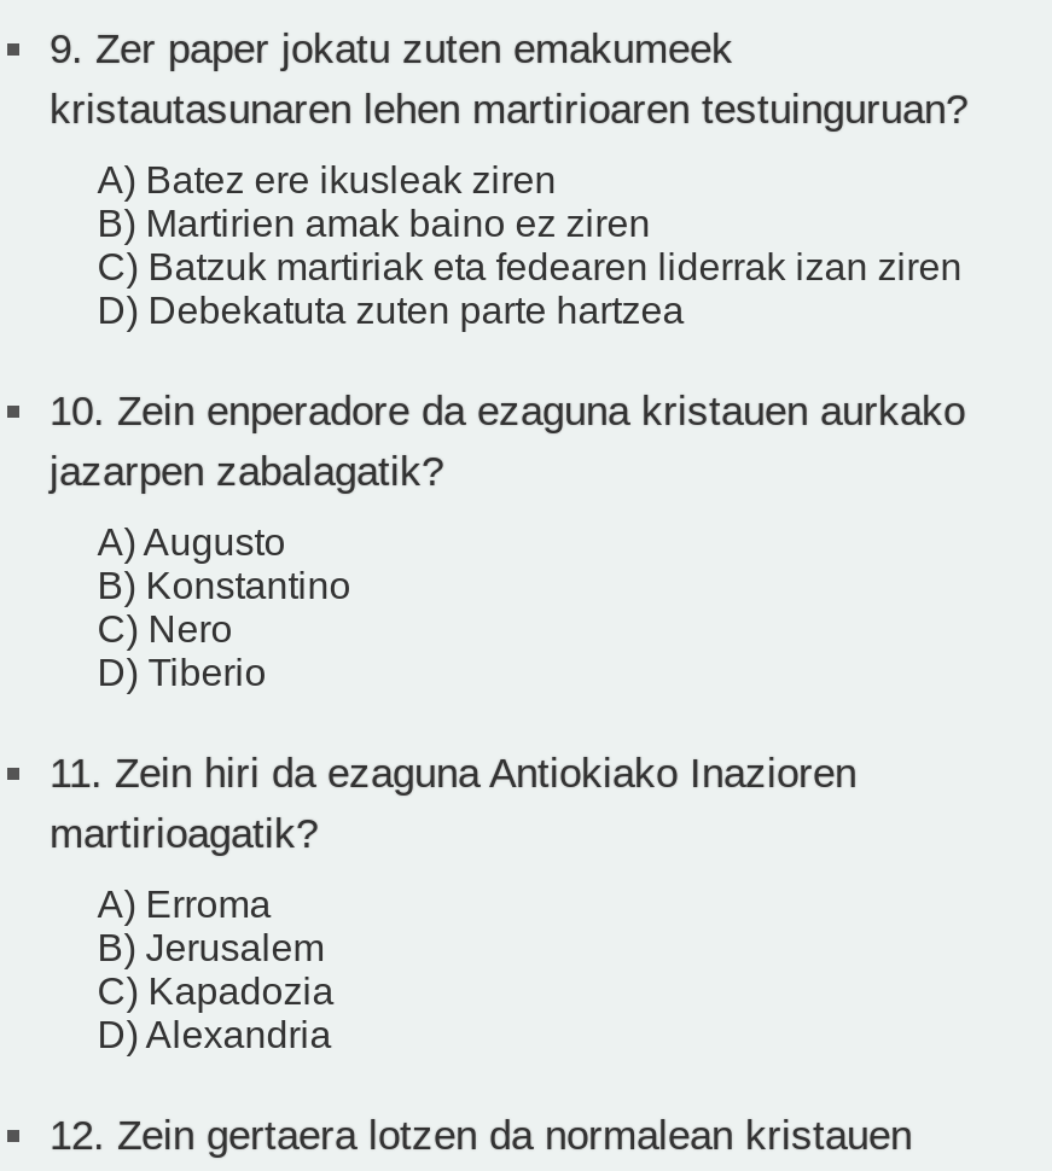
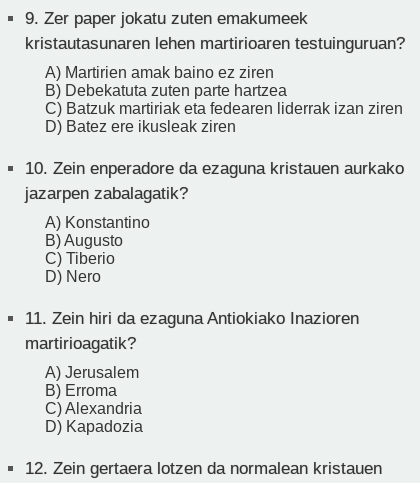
[97,159,651,244] A) Batez ere ikusleak ziren | B) Martirien amak baino ez ziren -> [45,64,287,99] A) Martirien amak baino ez ziren | B) Debekatuta zuten parte hartzea
[97,289,684,331] D) Debekatuta zuten parte hartzea -> [45,118,236,135] D) Batez ere ikusleak ziren
[97,522,286,563] A) Augusto -> [45,214,150,231] A) Konstantino
[97,565,351,606] B) Konstantino -> [45,232,123,249] B) Augusto
[97,609,233,650] C) Nero -> [45,250,115,267] C) Tiberio
[97,652,266,693] D) Tiberio -> [45,268,101,285] D) Nero
[97,884,271,925] A) Erroma -> [45,364,139,381] A) Jerusalem
[97,928,324,969] B) Jerusalem -> [45,382,117,399] B) Erroma
[97,971,334,1012] C) Kapadozia -> [45,400,142,417] C) Alexandria
[97,1015,332,1056] D) Alexandria -> [45,418,143,435] D) Kapadozia

